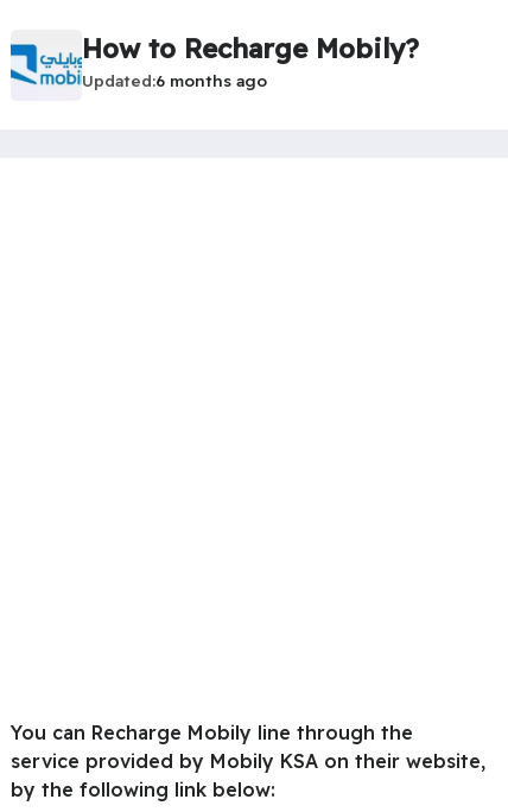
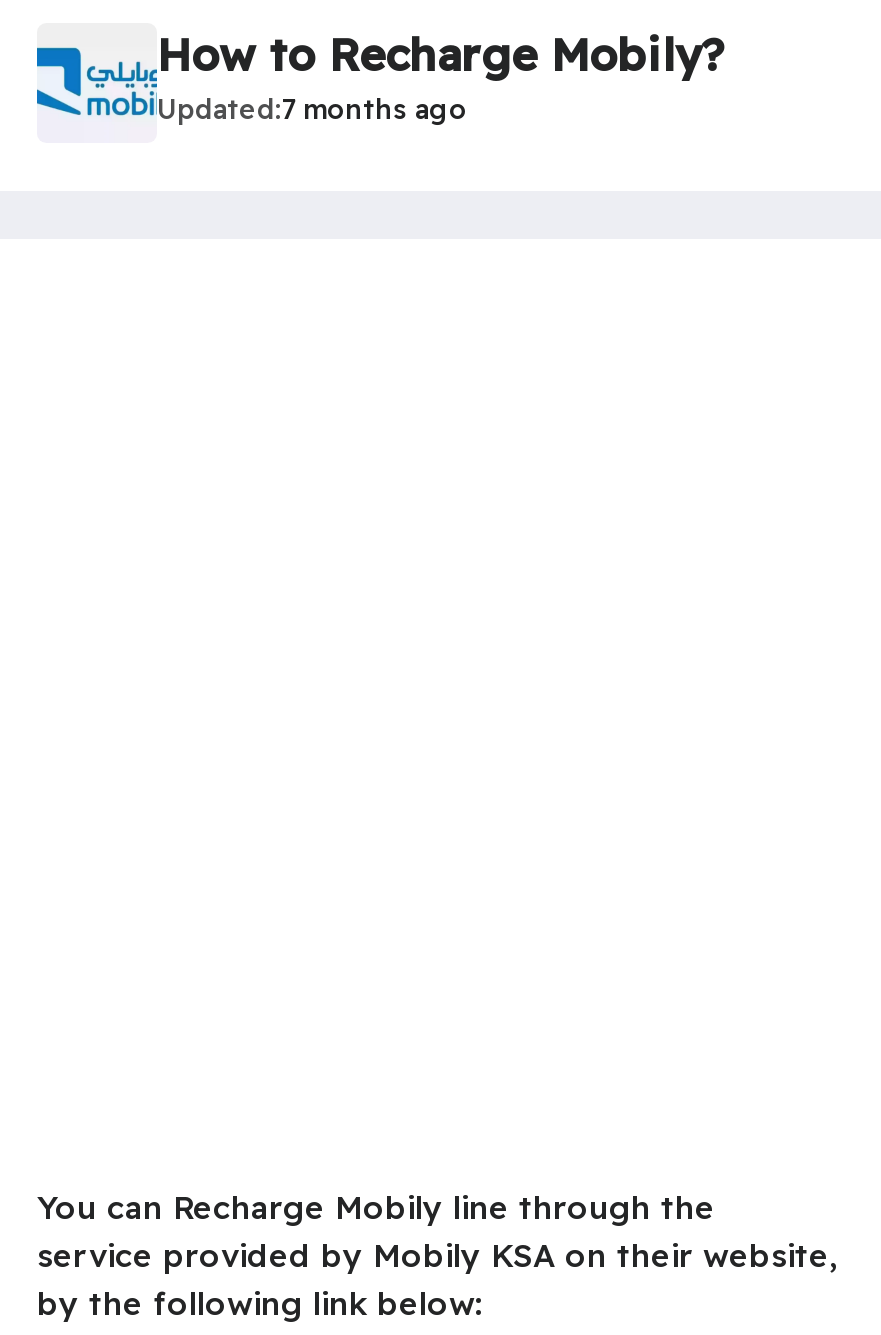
[82,70,267,90] Updated 6 months ago -> [157,91,467,125] Updated 7 months ago

